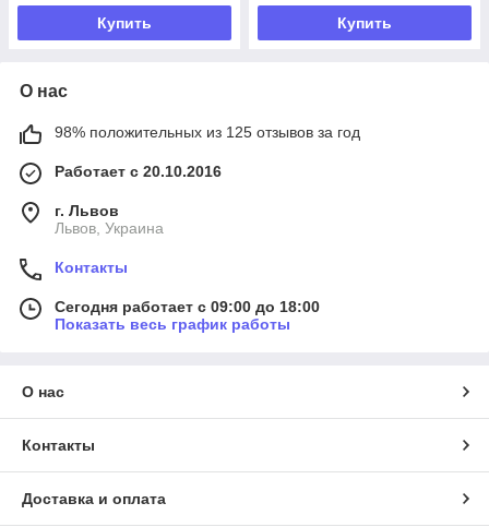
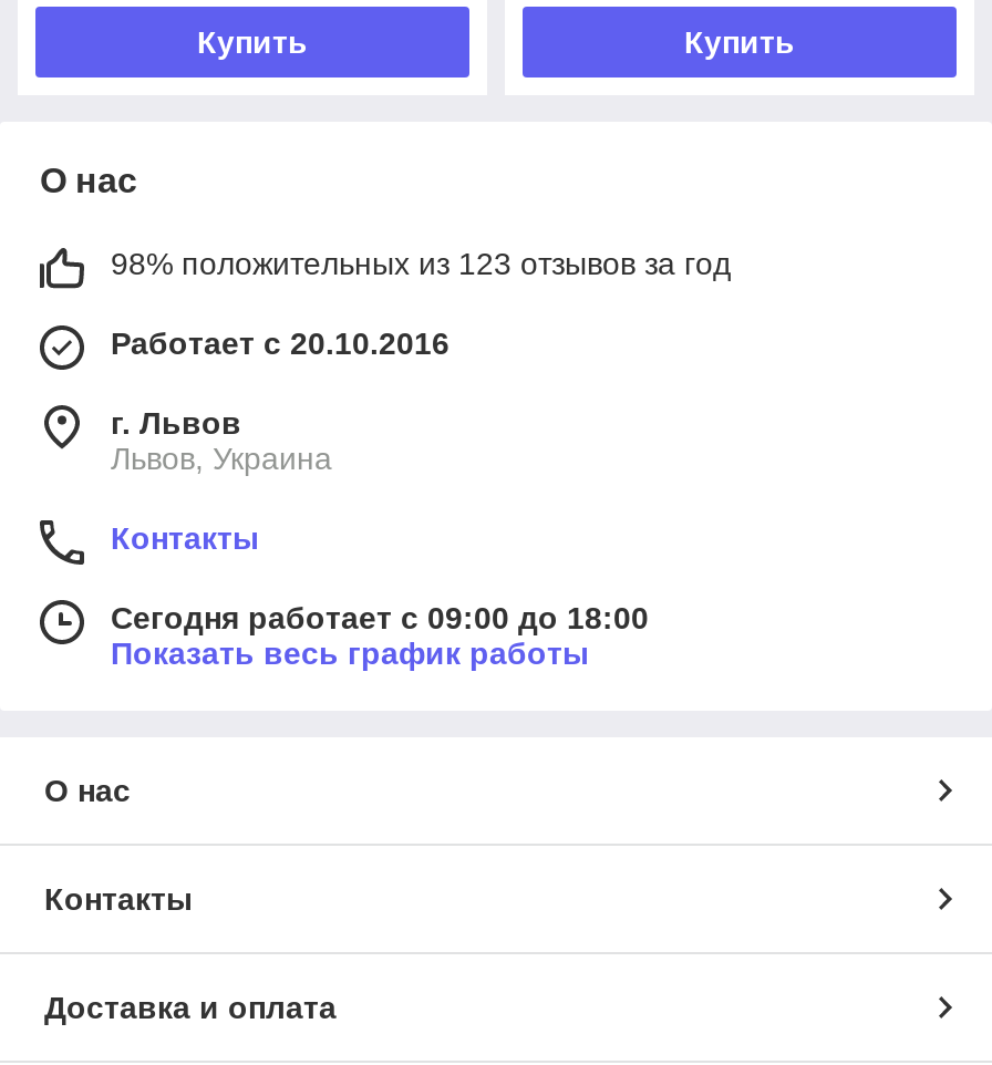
[55,123,360,141] 98% положительных из 125 отзывов за год -> [111,245,731,281] 98% положительных из 123 отзывов за год

